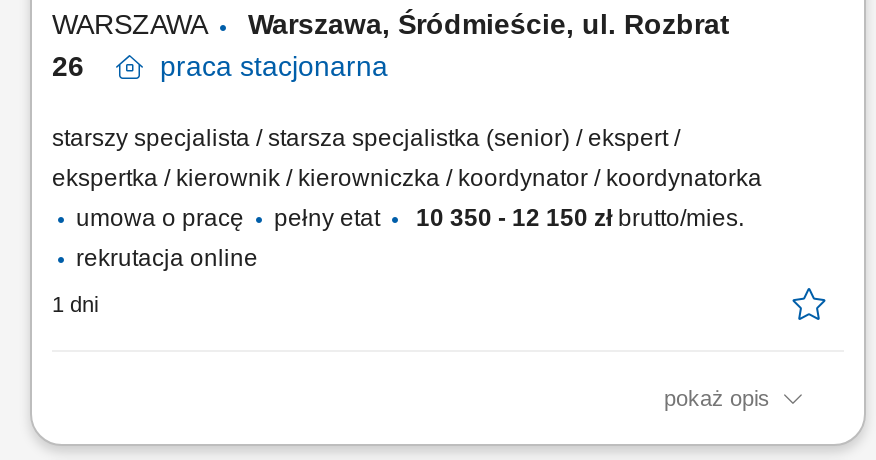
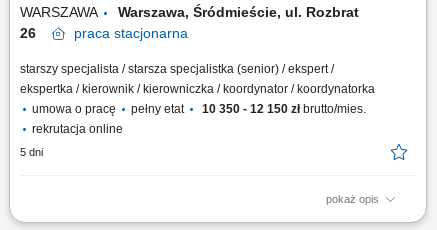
[52,292,98,316] 1 dni -> [20,146,43,158] 5 dni

